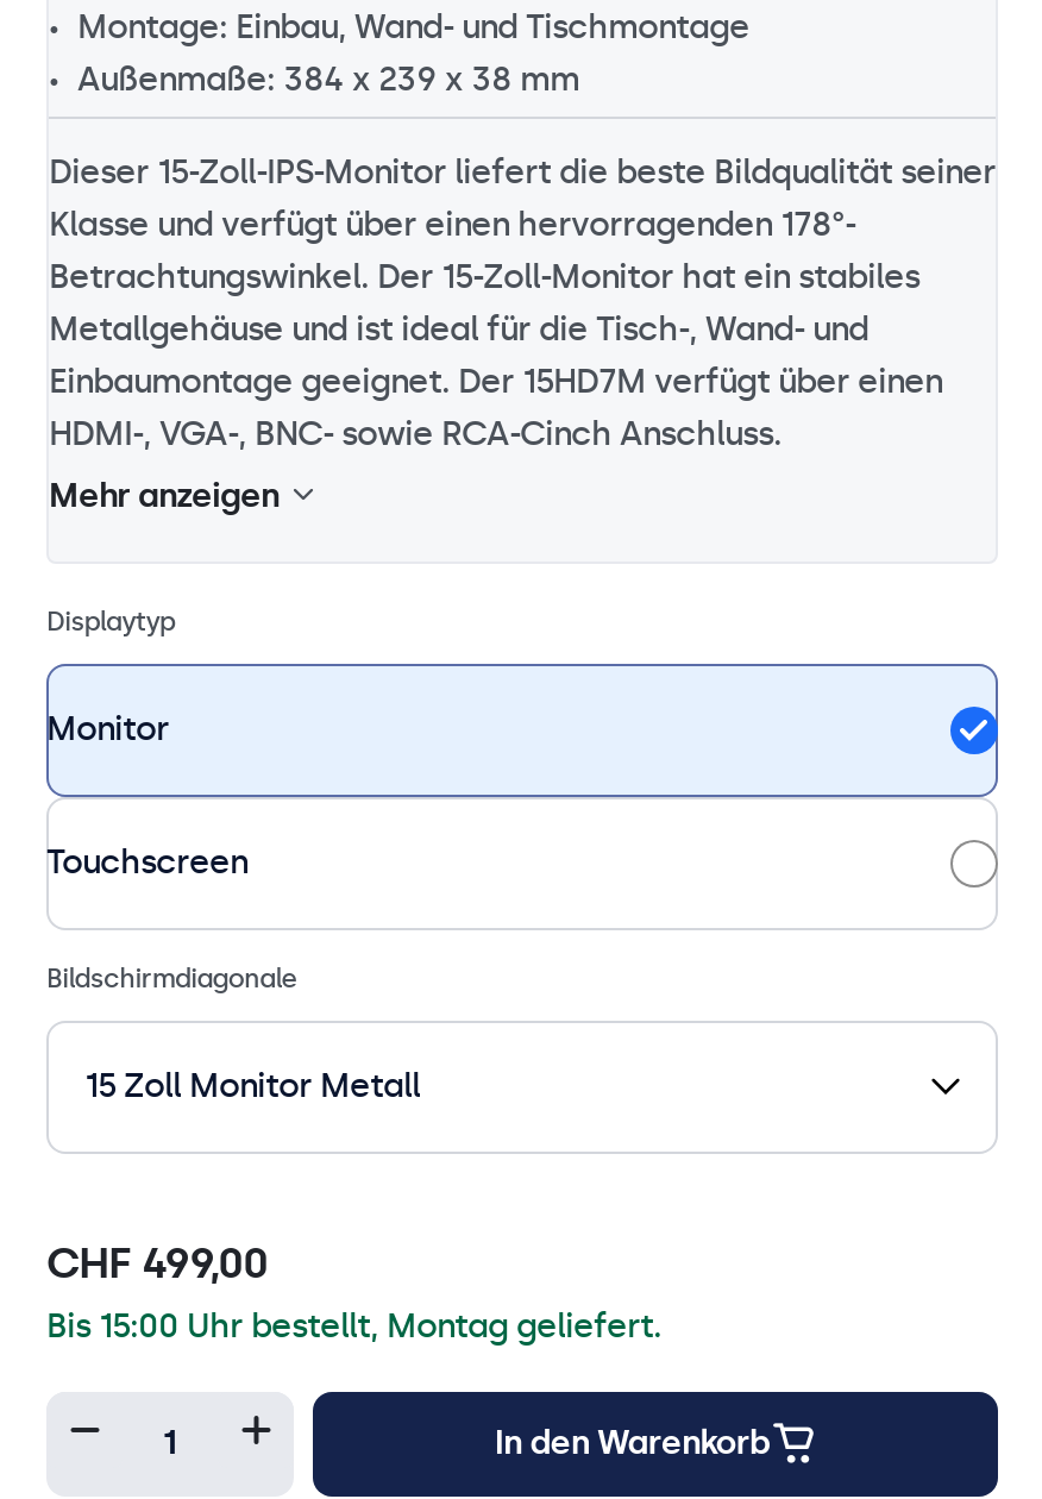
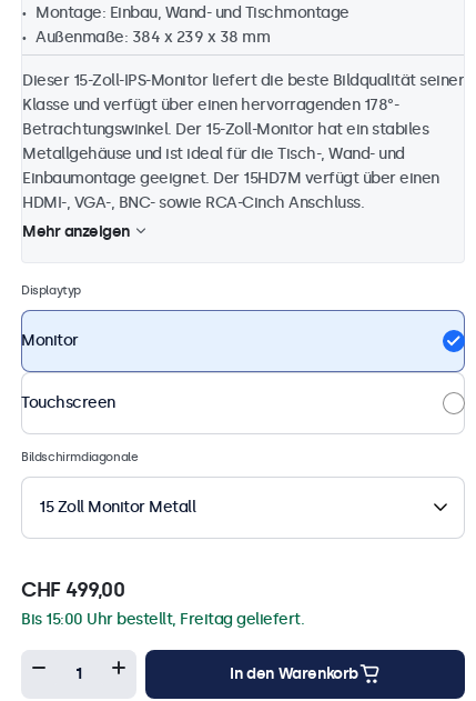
[46,1306,661,1346] Bis 15:00 Uhr bestellt, Montag geliefert. -> [21,610,304,629] Bis 15:00 Uhr bestellt, Freitag geliefert.

